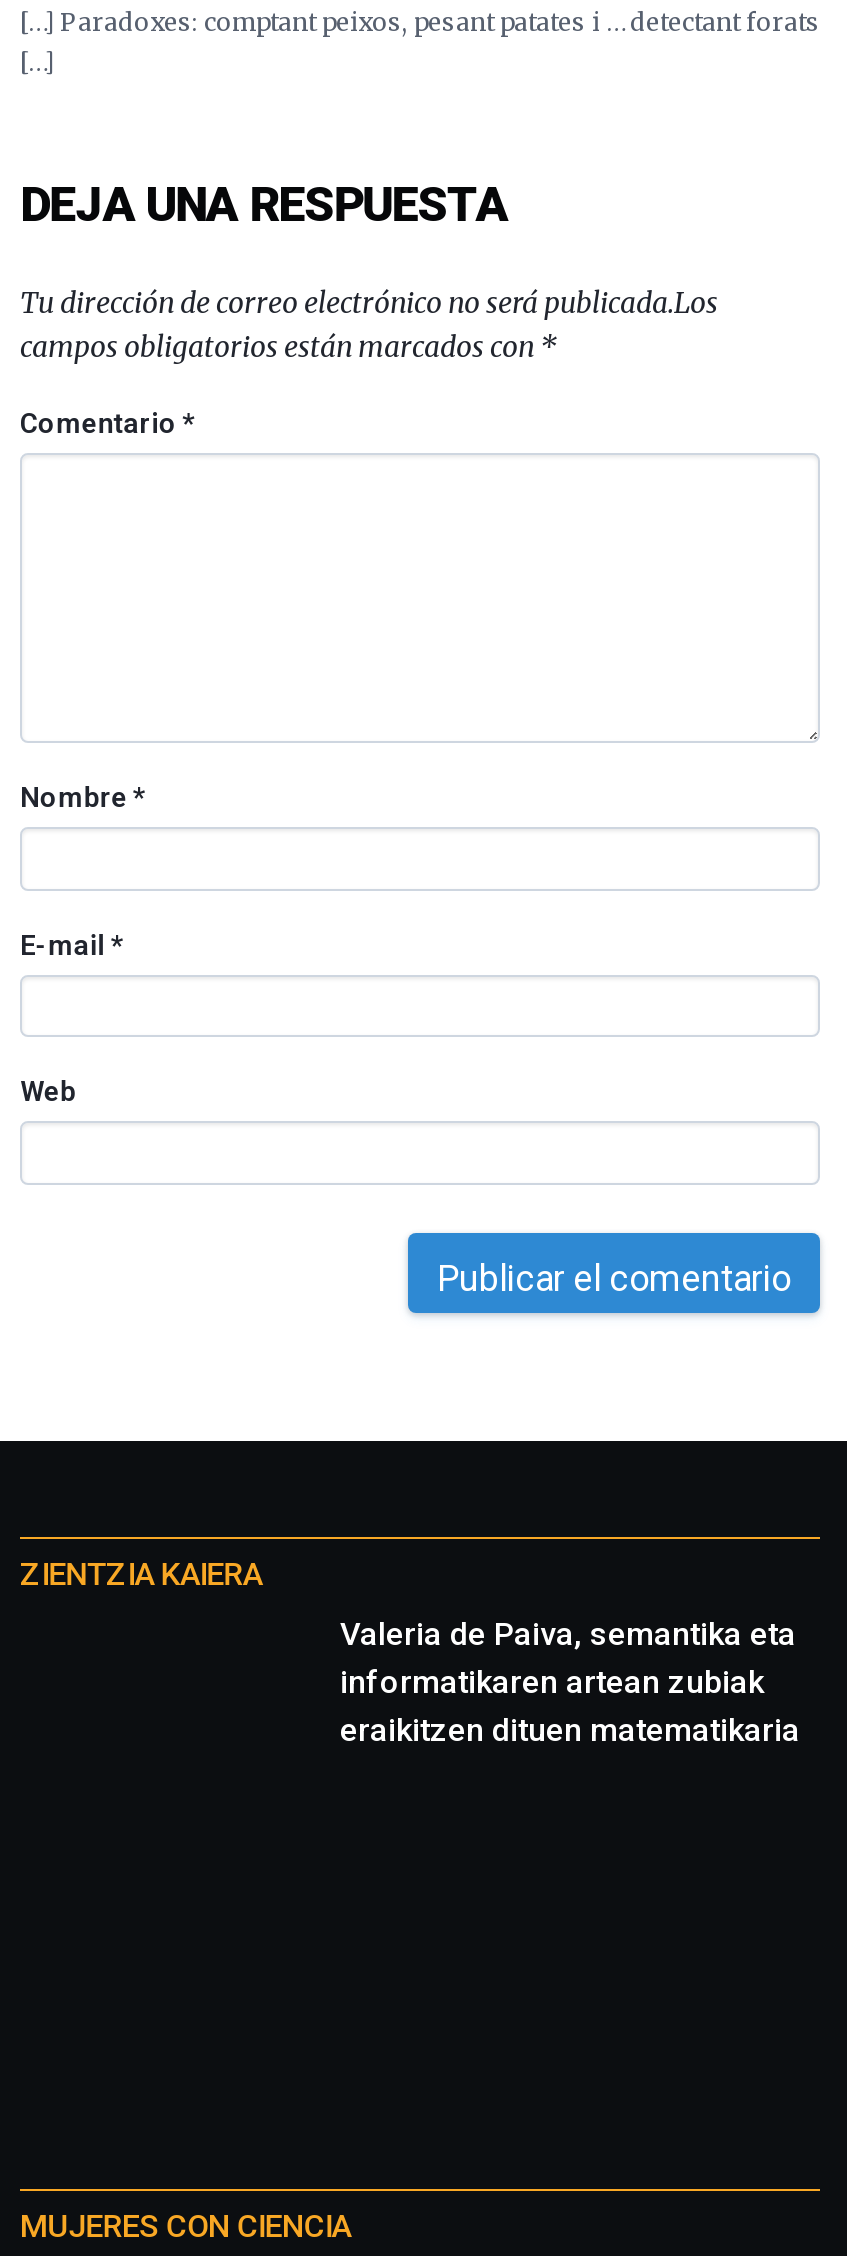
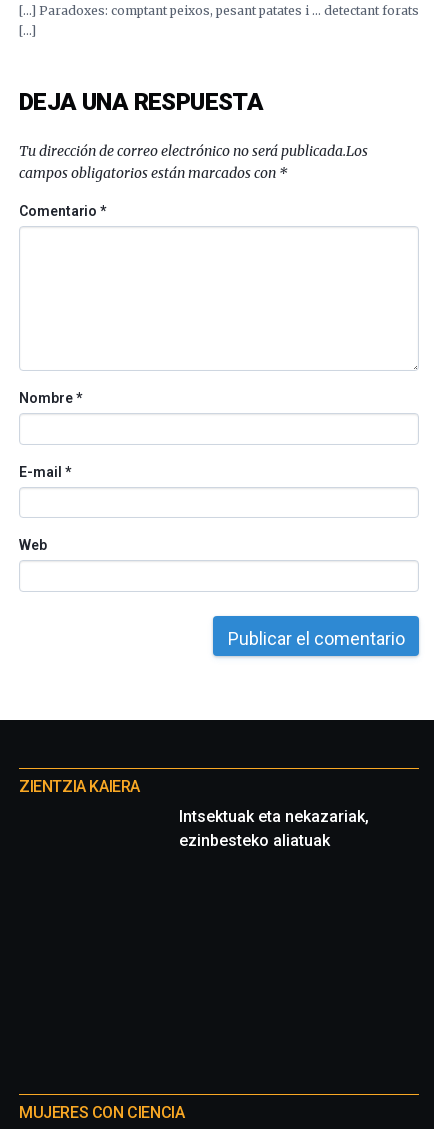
[340,1615,800,1749] Valeria de Paiva, semantika eta | informatikaren artean zubiak | eraikitzen dituen matematikaria -> [179,807,369,850] Intsektuak eta nekazariak, | ezinbesteko aliatuak

